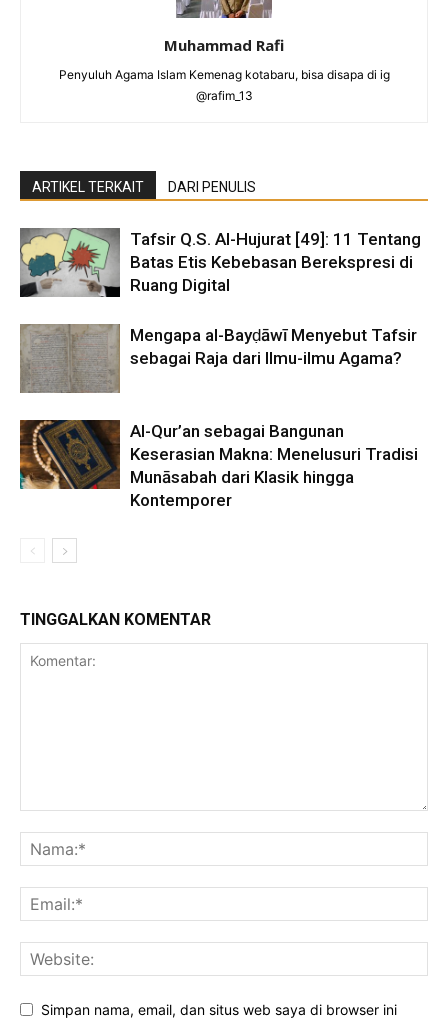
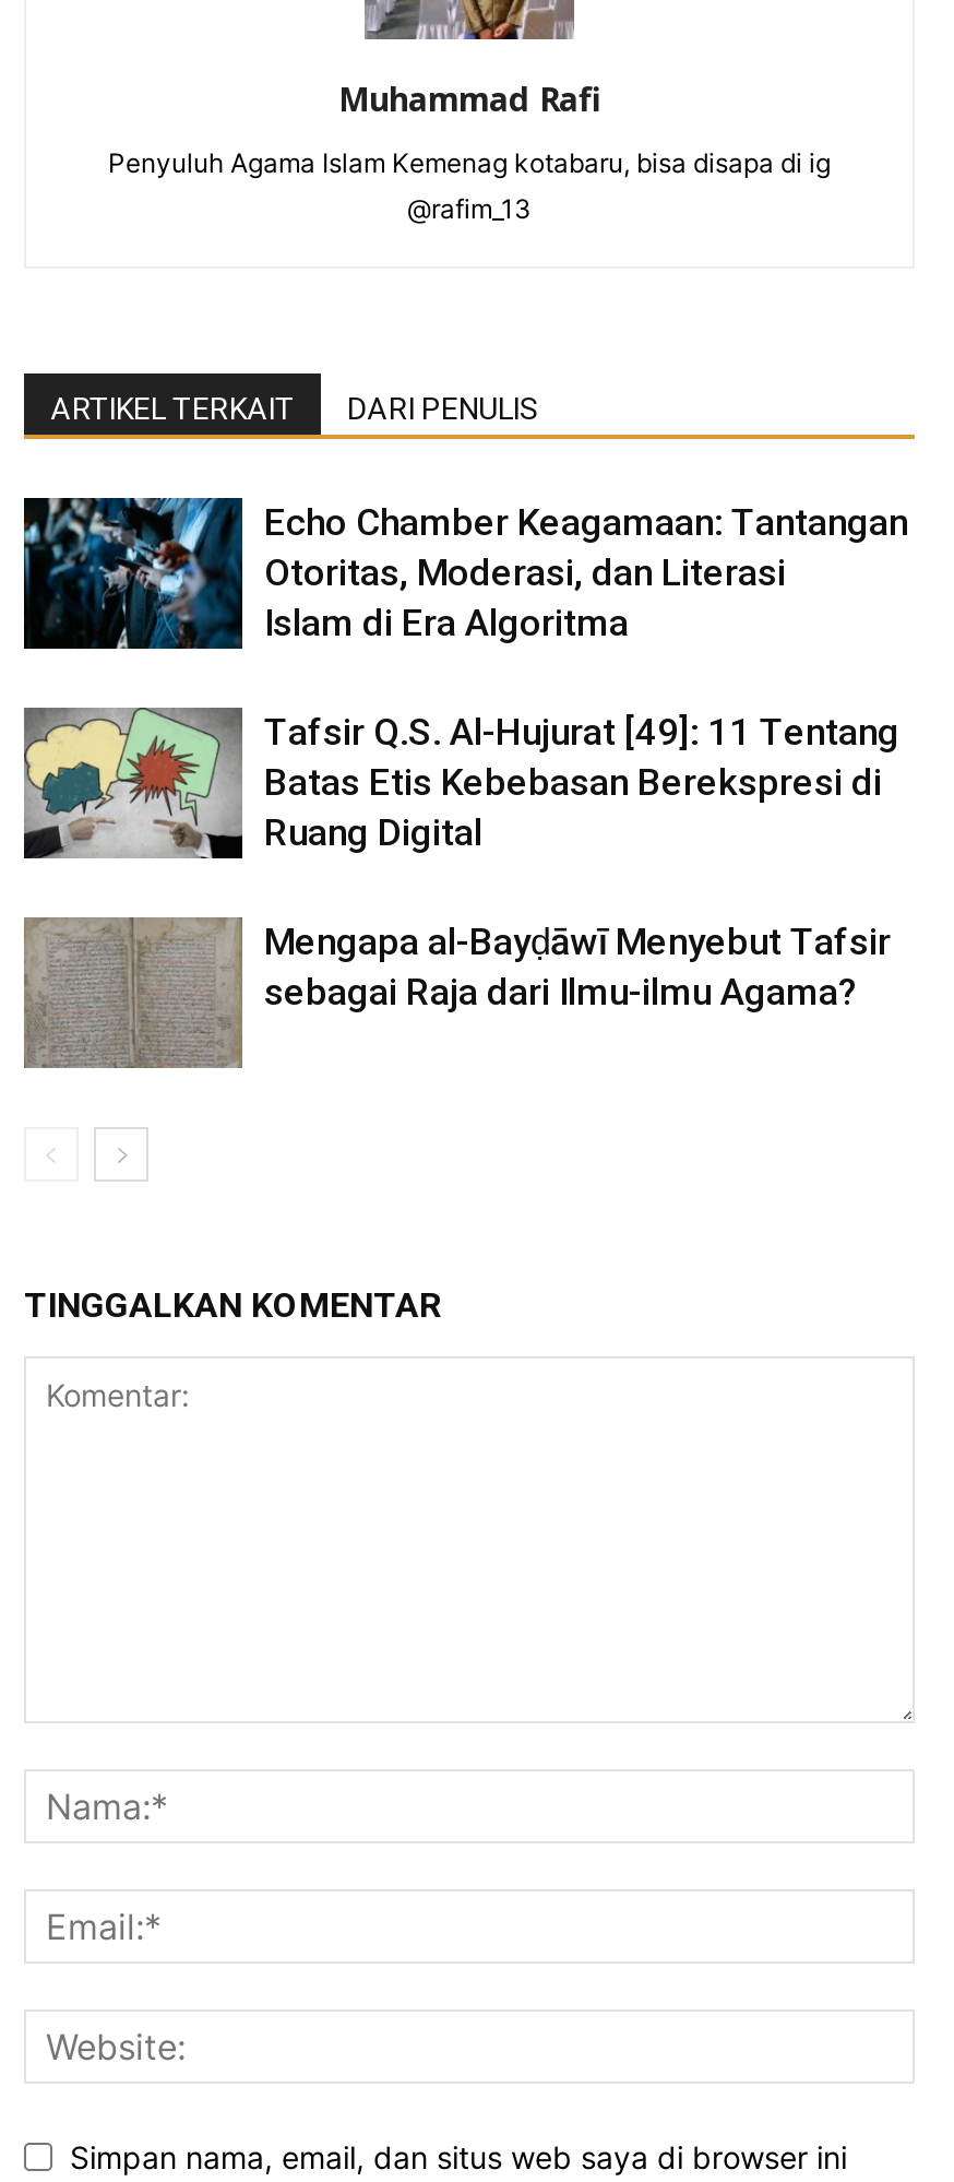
none -> [22,496,908,649] [image] | Echo Chamber Keagamaan: Tantangan | Otoritas, Moderasi, dan Literasi | Islam di Era Algoritma
moved [19,227,421,368] -> [22,705,899,1013]: [image] | Tafsir Q.S. Al-Hujurat [49]: 11 Tentang | Batas Etis Kebebasan Berekspresi di | Ruang Digital | Mengapa al-Bayḍāwī Menyebut Tafsir | sebagai Raja dari Ilmu-ilmu Agama?
[19,419,418,510] [image] | Al-Qur’an sebagai Bangunan | Keserasian Makna: Menelusuri Tradisi | Munāsabah dari Klasik hingga | Kontemporer -> none

